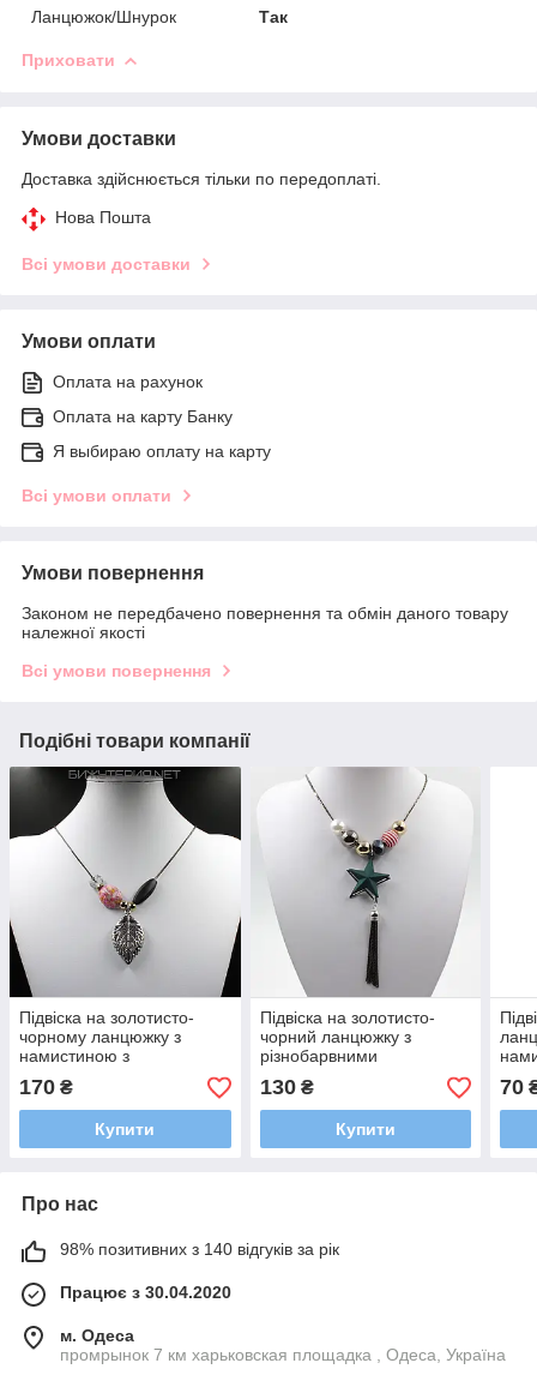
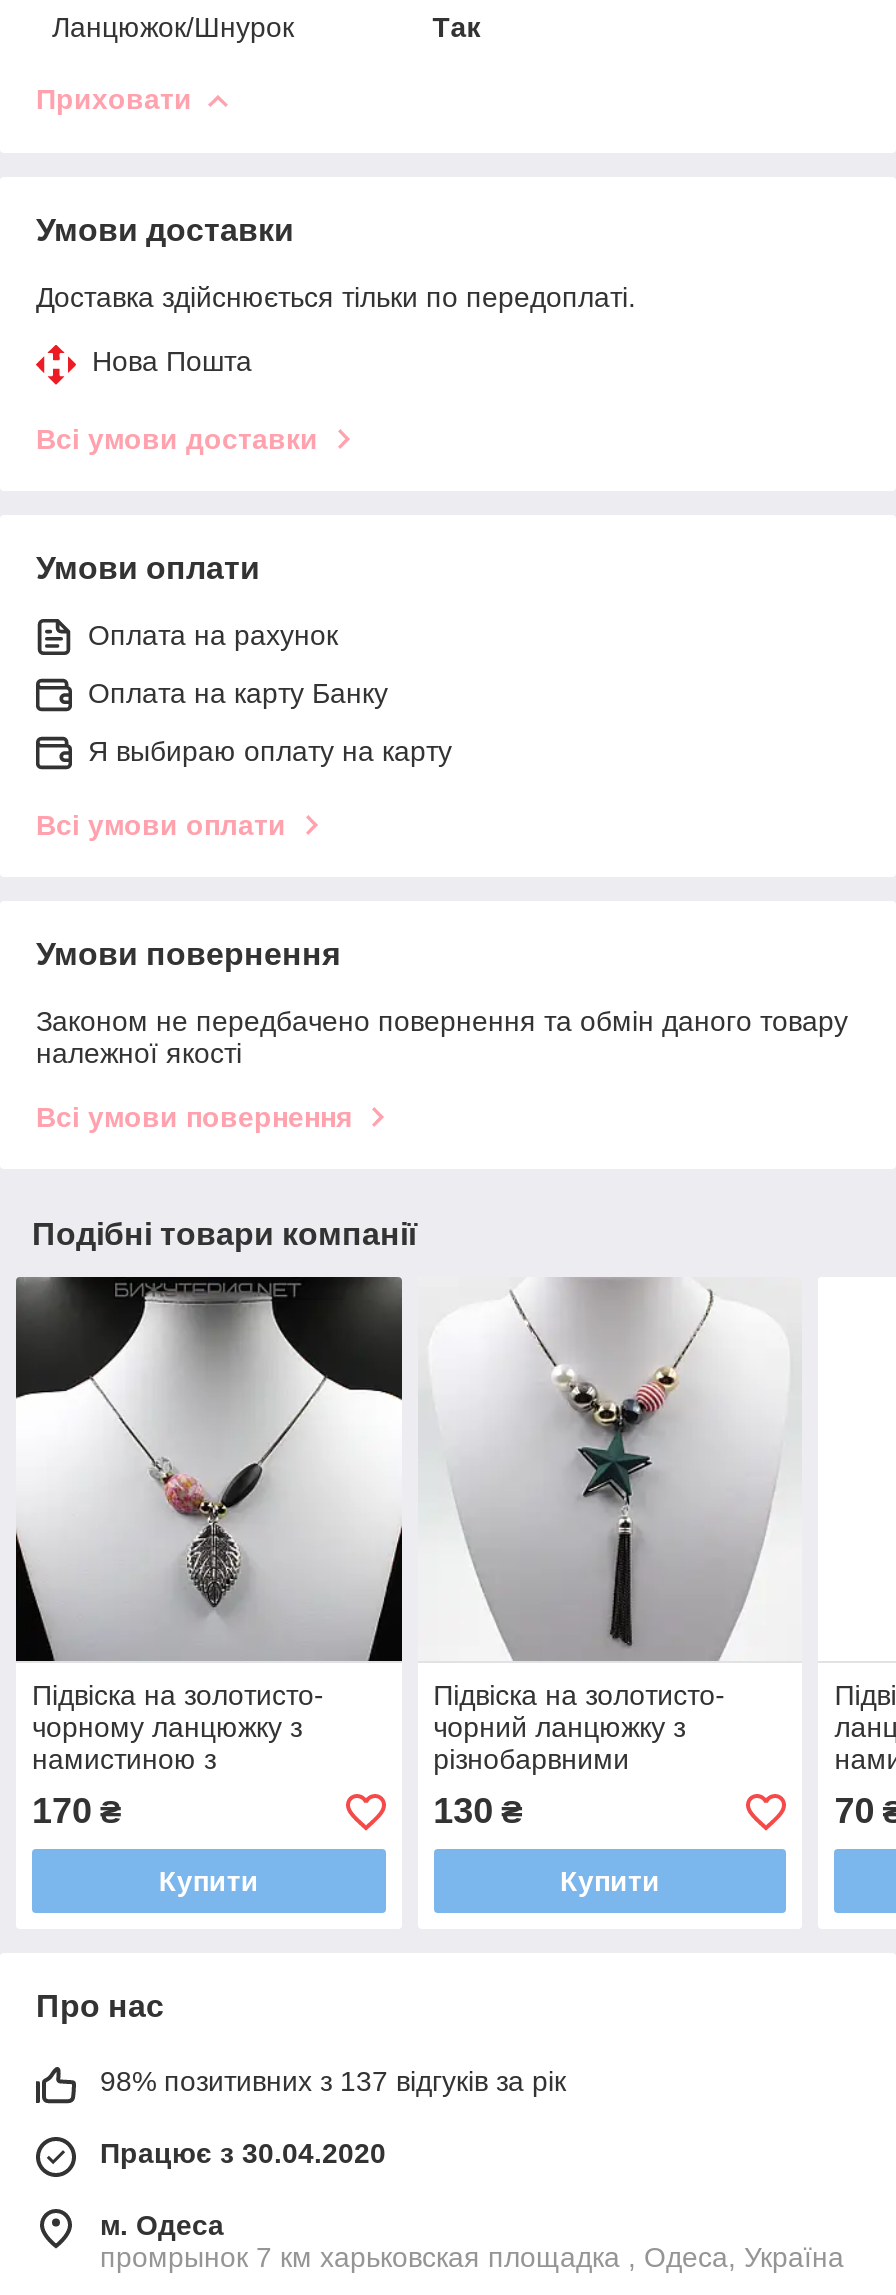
[60,1240,339,1259] 98% позитивних з 140 відгуків за рік -> [100,2066,566,2098] 98% позитивних з 137 відгуків за рік

